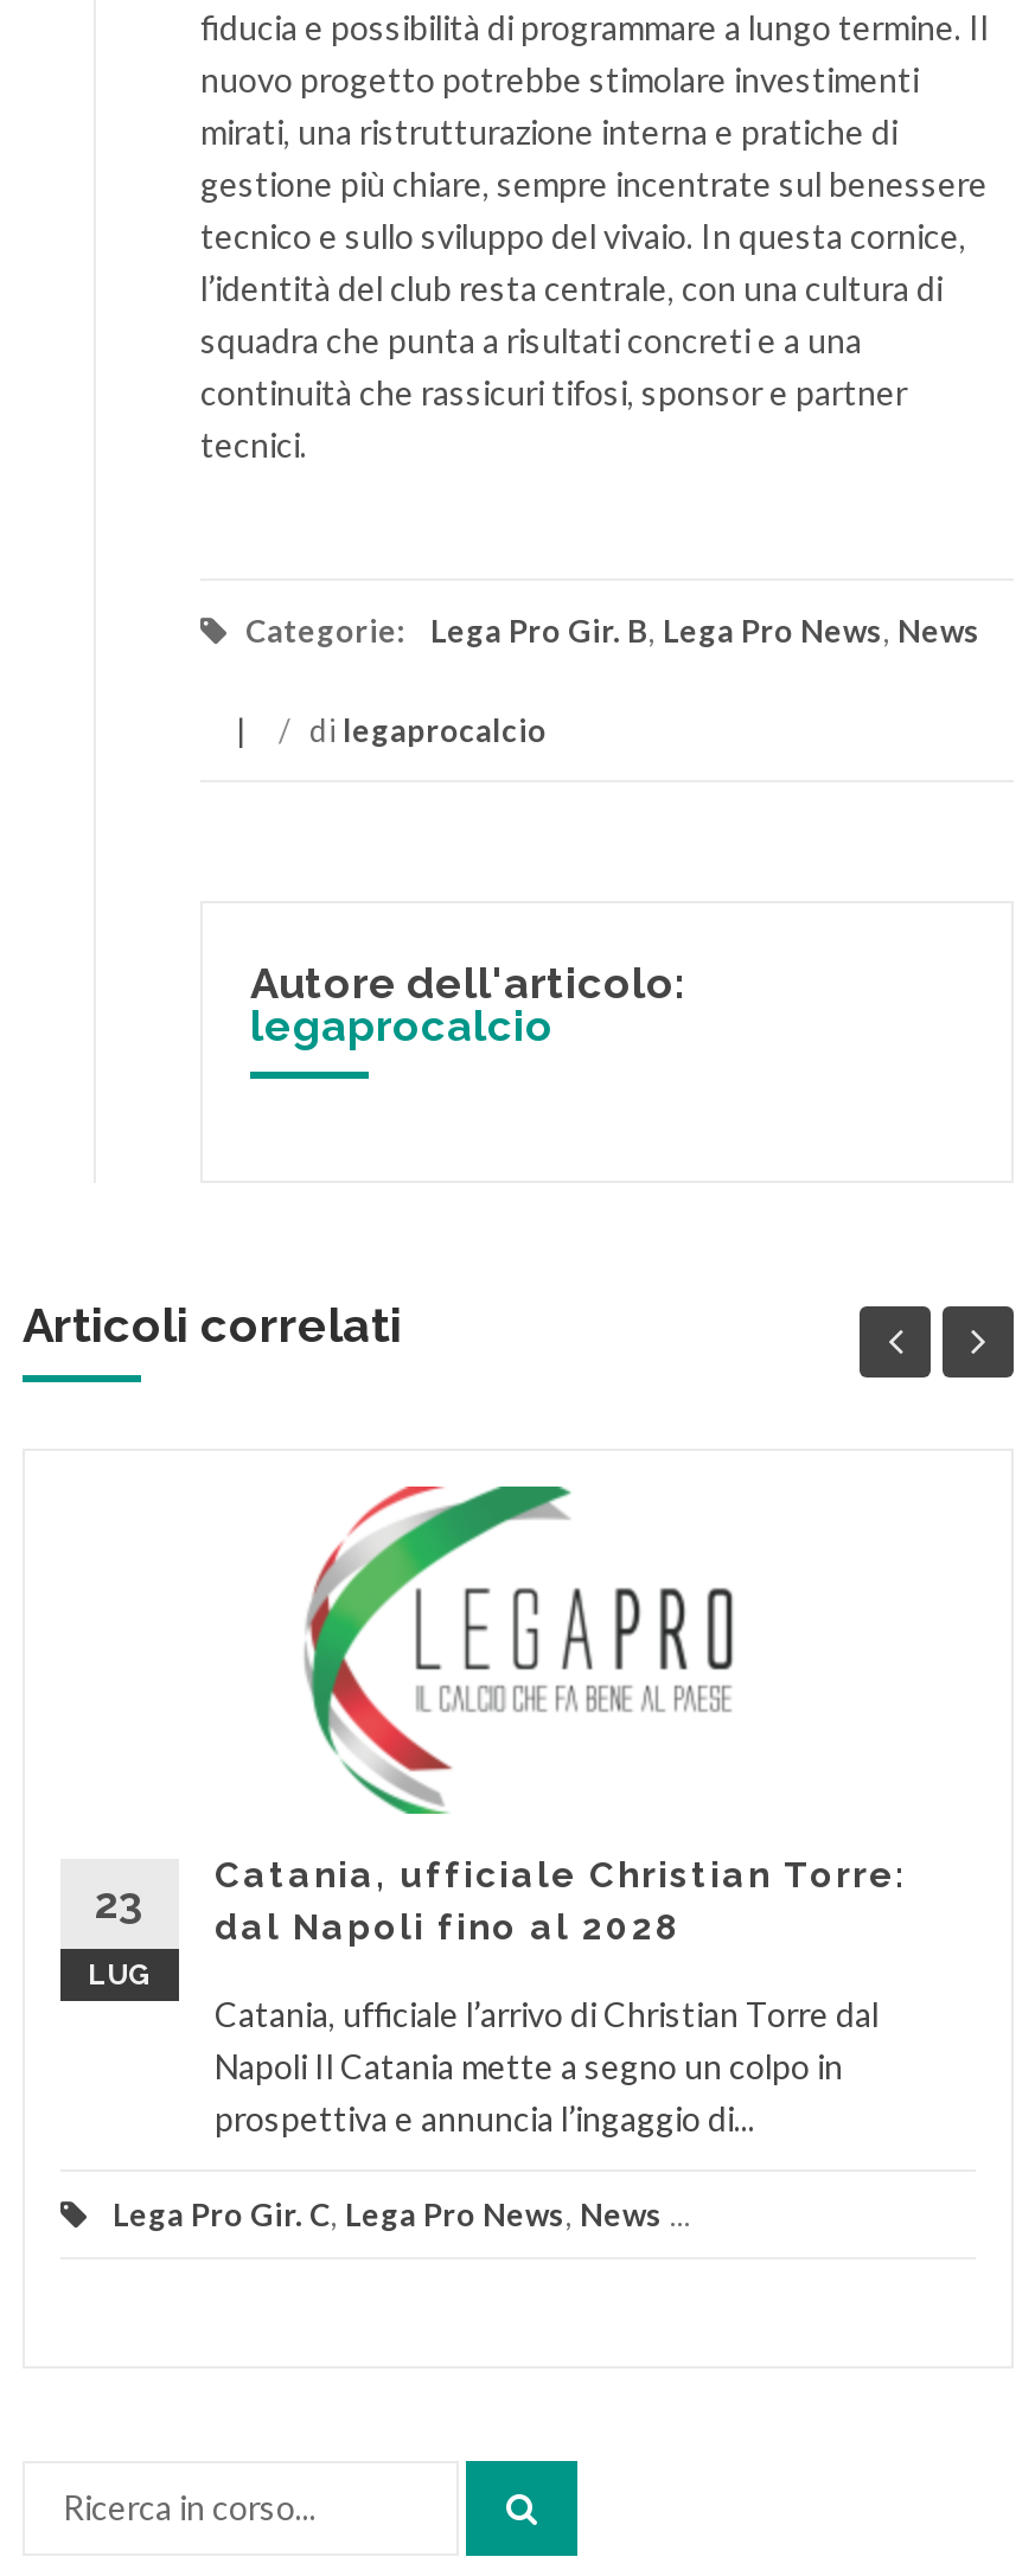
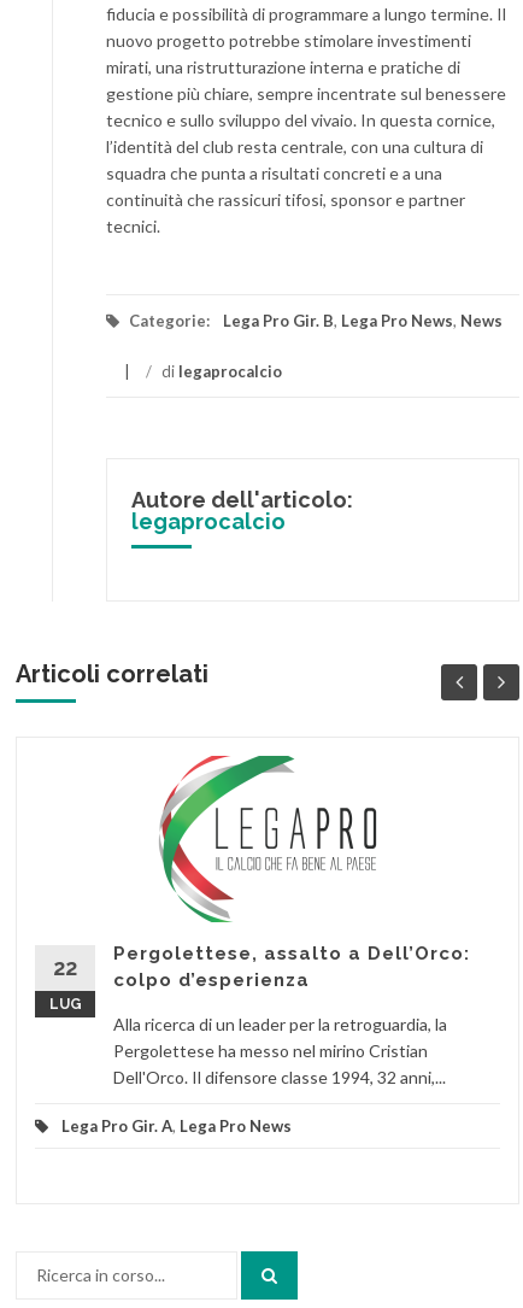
[215,1853,907,1948] Catania, ufficiale Christian Torre: | dal Napoli fino al 2028 -> [113,942,470,990] Pergolettese, assalto a Dell’Orco: | colpo d’esperienza
[95,1877,145,1927] 23 -> [53,954,77,980] 22
[215,1993,879,2138] Catania, ufficiale l’arrivo di Christian Torre dal | Napoli Il Catania mette a segno un colpo in | prospettiva e annuncia l’ingaggio di... -> [113,1013,447,1087] Alla ricerca di un leader per la retroguardia, la | Pergolettese ha messo nel mirino Cristian | Dell'Orco. Il difensore classe 1994, 32 anni,...
[113,2195,691,2232] Lega Pro Gir. C, Lega Pro News, News ... -> [61,1116,292,1135] Lega Pro Gir. A, Lega Pro News

